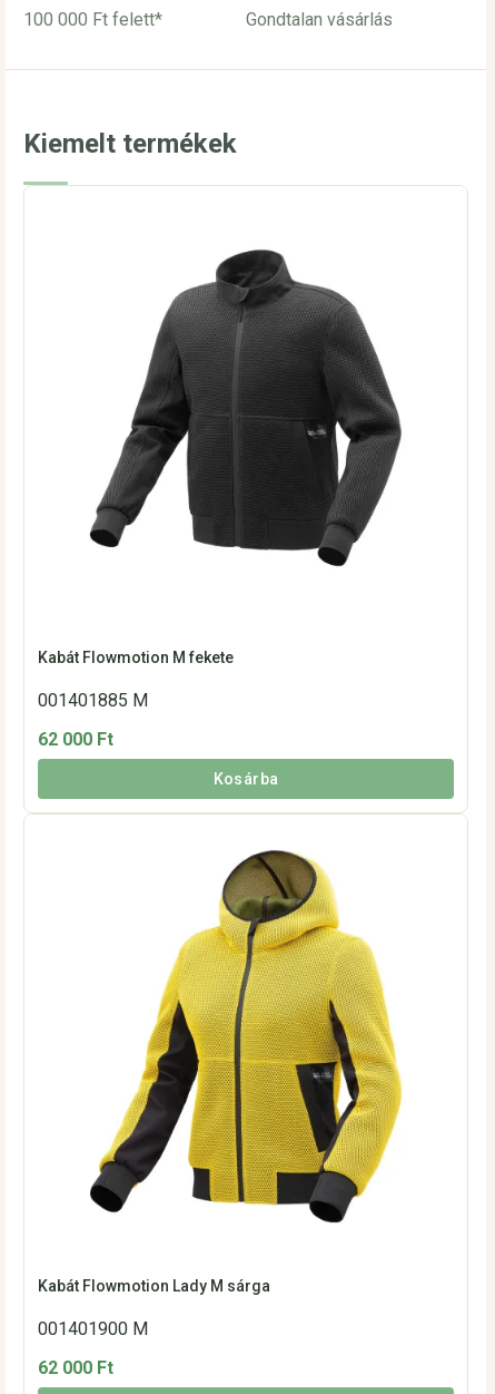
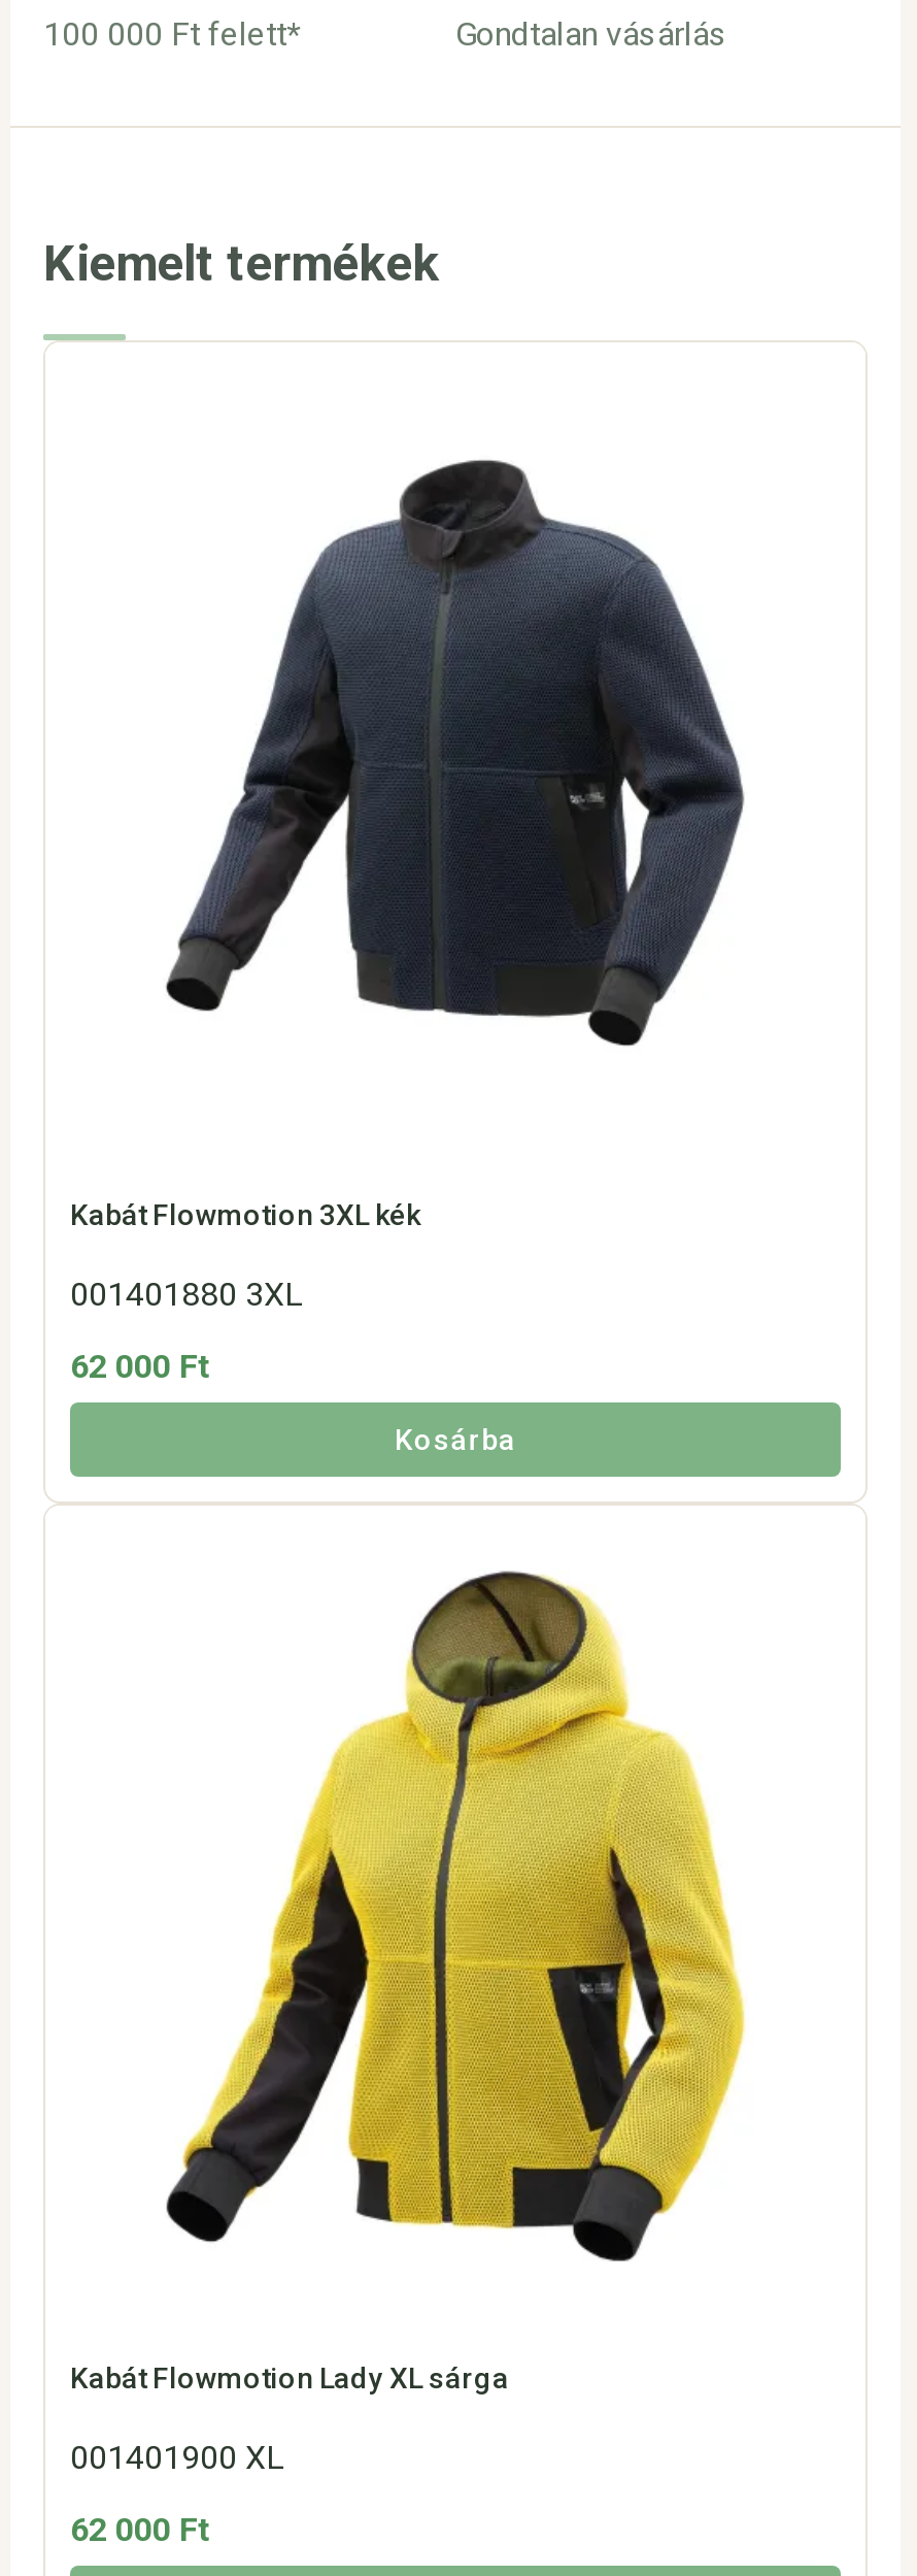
[38,649,234,666] Kabát Flowmotion M fekete -> [70,1198,420,1231] Kabát Flowmotion 3XL kék
[38,690,148,711] 001401885 M -> [70,1275,303,1314] 001401880 3XL
[38,1277,270,1295] Kabát Flowmotion Lady M sárga -> [70,2362,509,2395] Kabát Flowmotion Lady XL sárga
[38,1318,148,1339] 001401900 M -> [70,2438,284,2477] 001401900 XL

